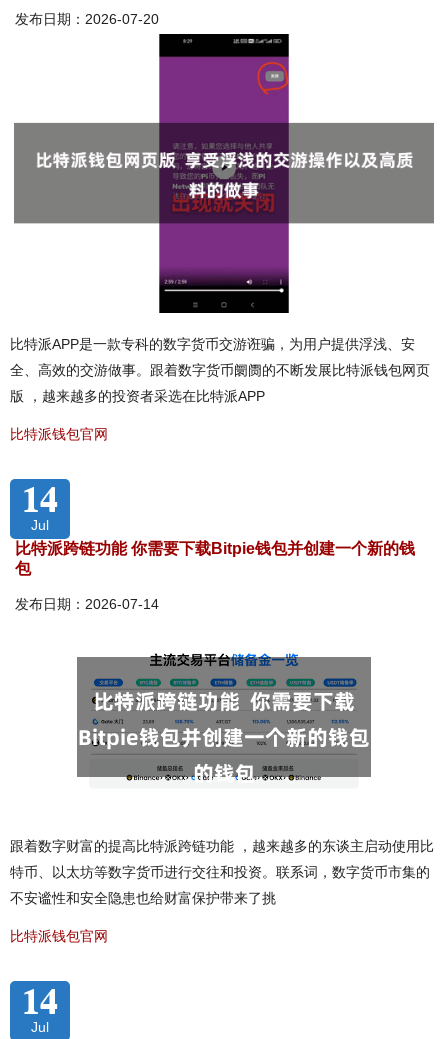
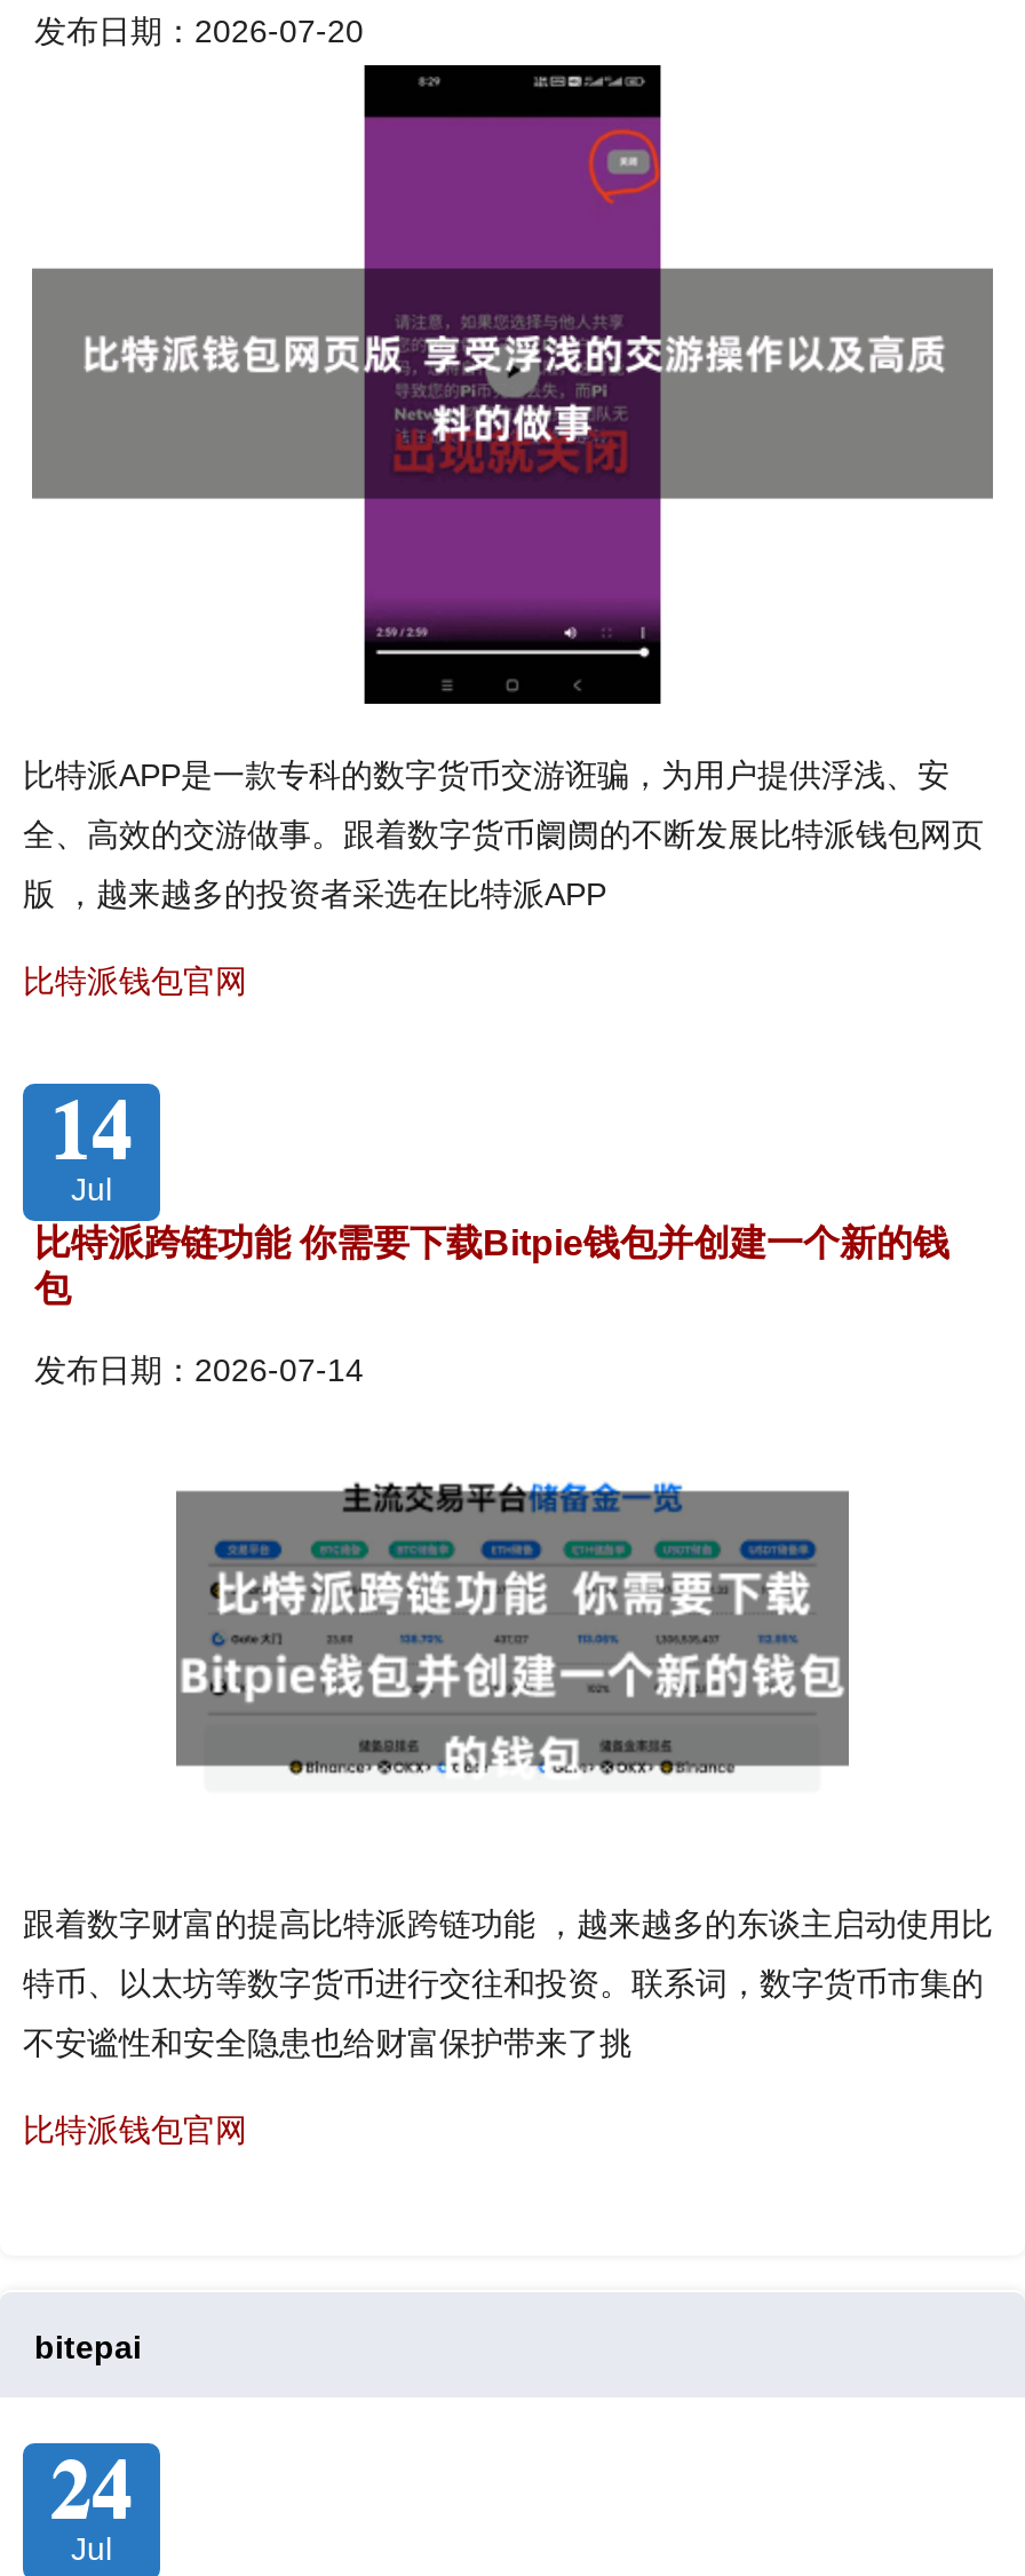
[22,973,58,1025] 14 -> [34,2329,142,2544] bitepai | 24

